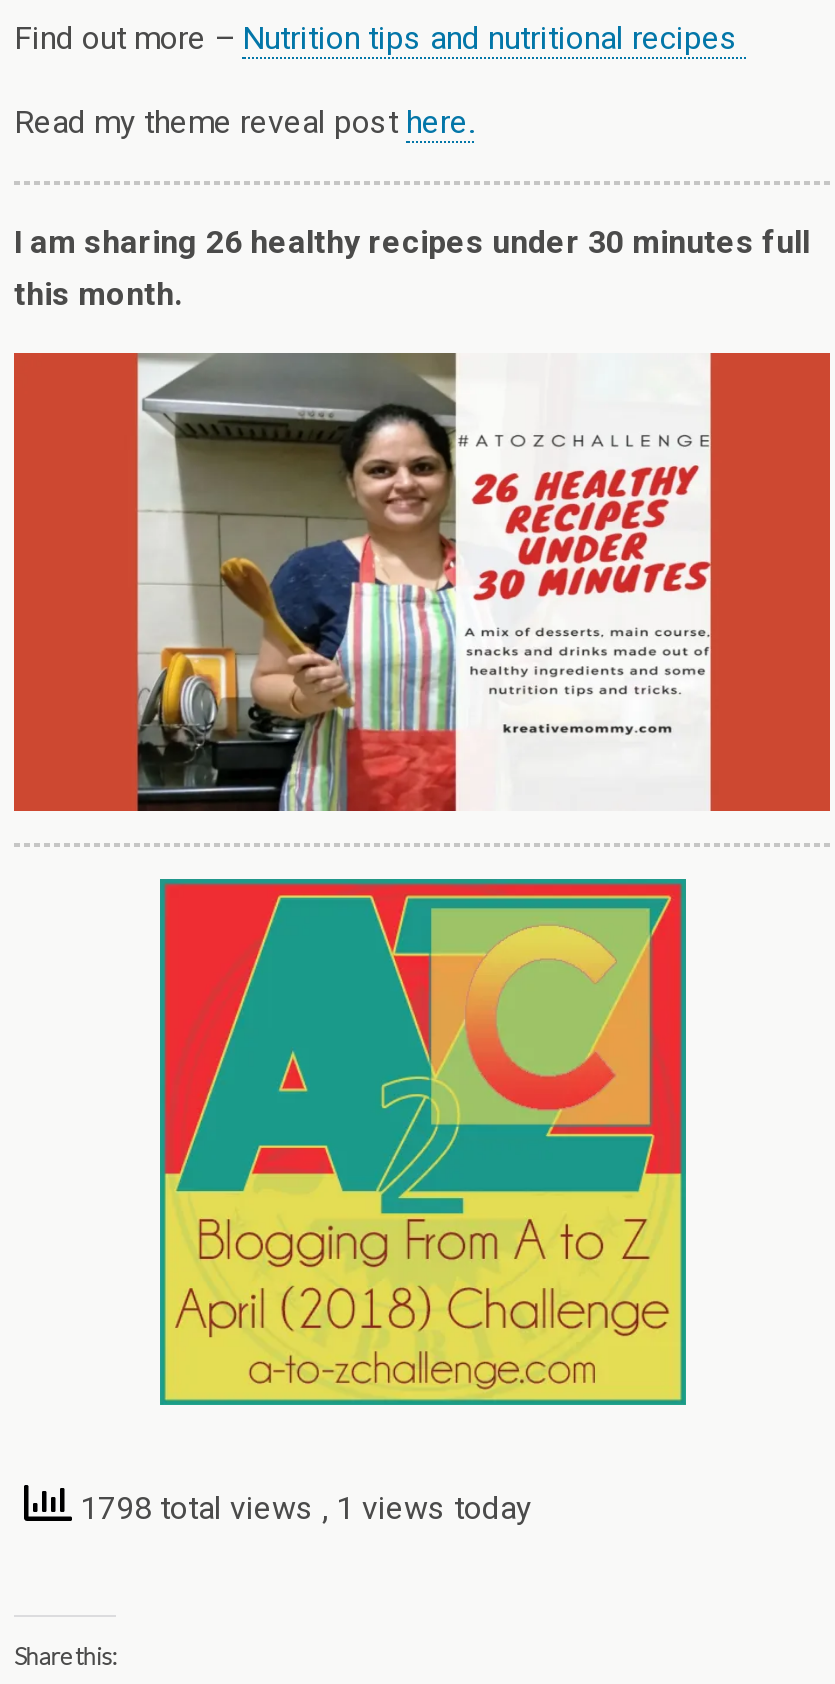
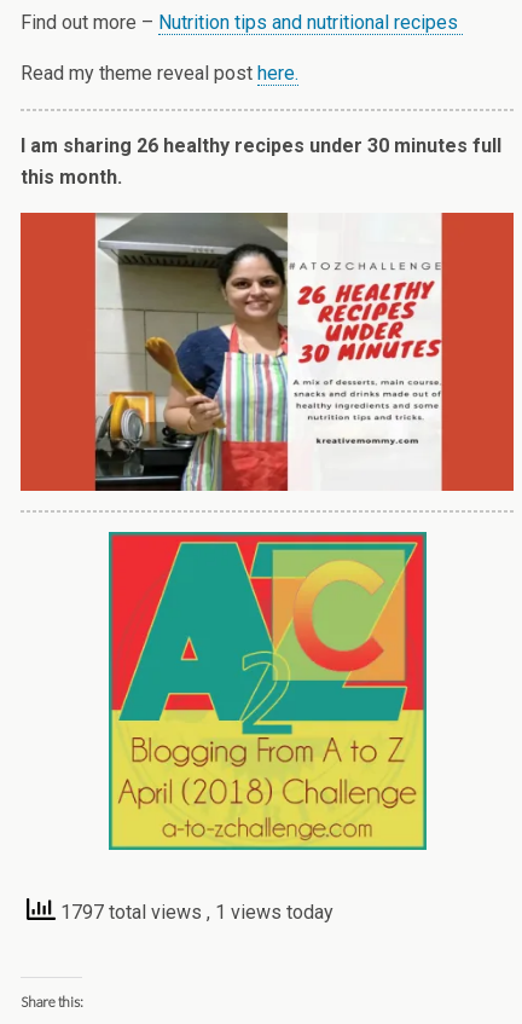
[72,1490,532,1528] 1798 total views, 1 views today -> [56,901,333,924] 1797 total views, 1 views today

